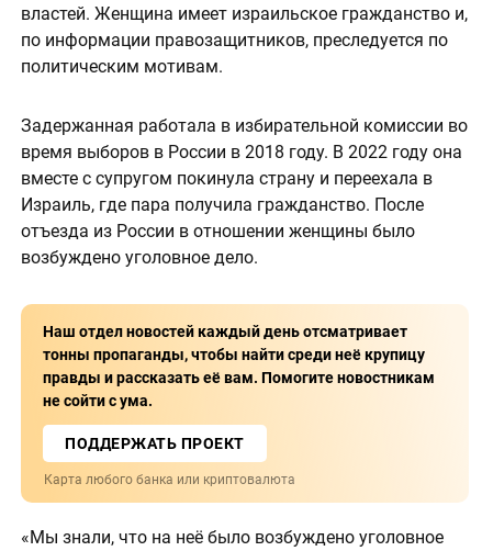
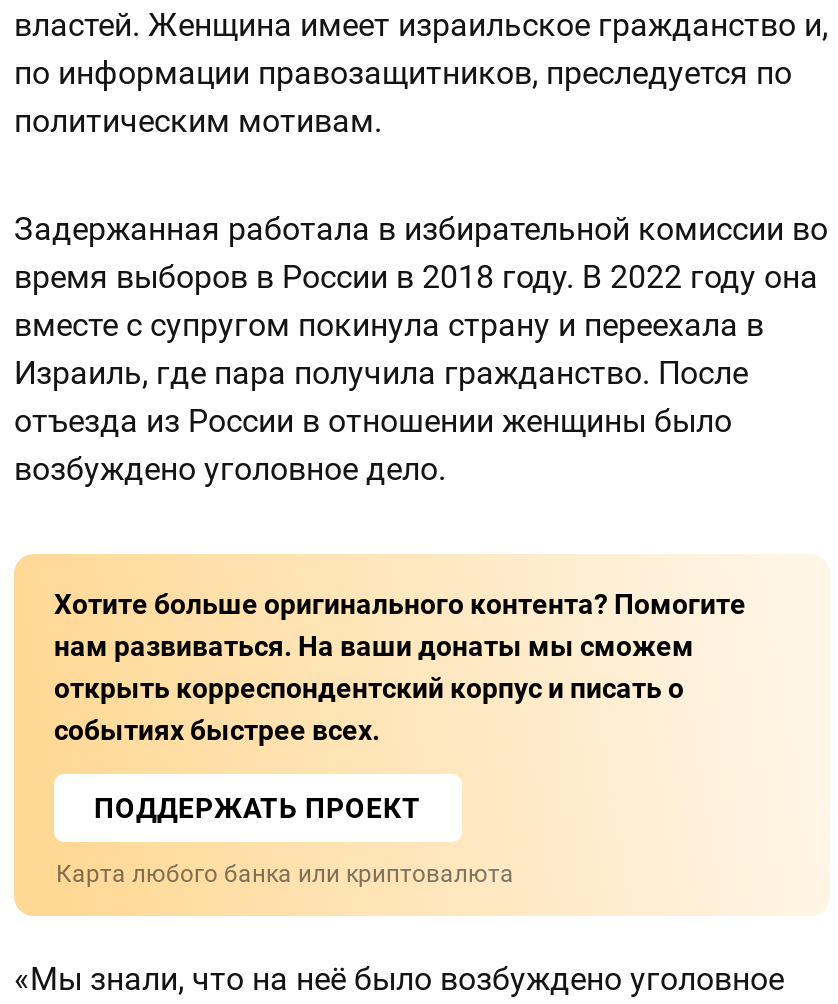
[43,323,435,409] Наш отдел новостей каждый день отсматривает | тонны пропаганды, чтобы найти среди неё крупицу | правды и рассказать её вам. Помогите новостникам | не сойти с ума. -> [54,588,746,746] Хотите больше оригинального контента? Помогите | нам развиваться. На ваши донаты мы сможем | открыть корреспондентский корпус и писать о | событиях быстрее всех.

